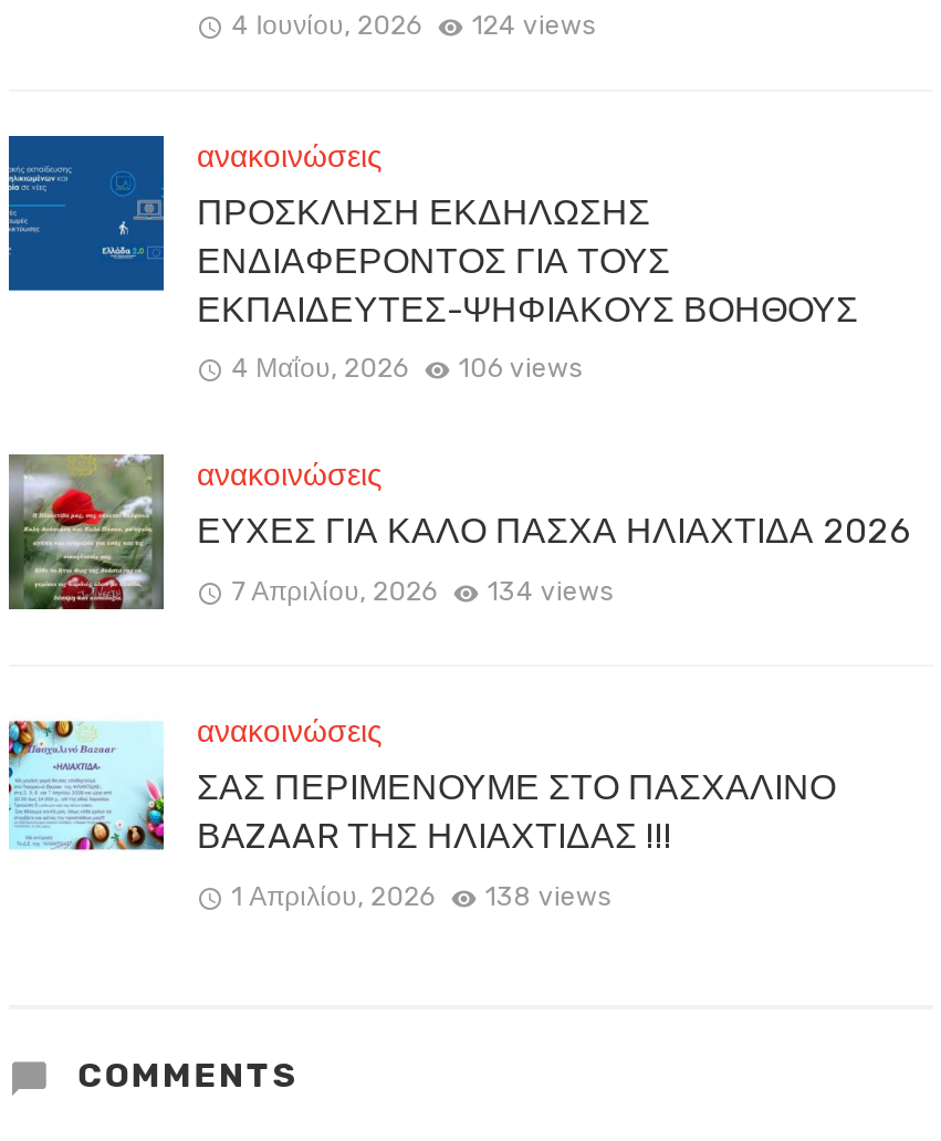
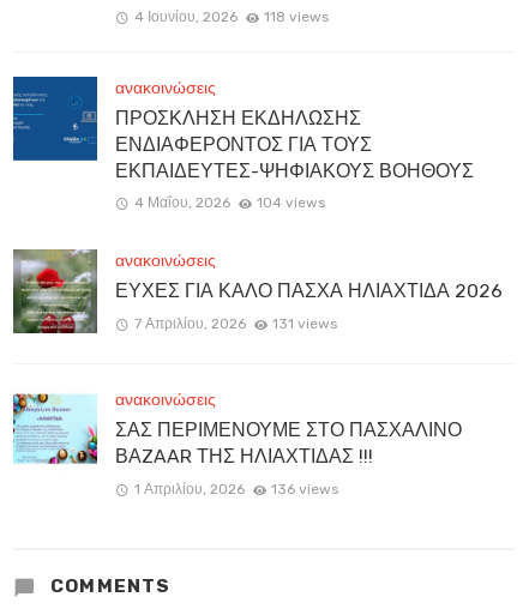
[231,10,596,41] 4 Ιουνίου, 2026 124 views -> [134,9,329,25] 4 Ιουνίου, 2026 118 views
[231,354,583,385] 4 Μαΐου, 2026 106 views -> [134,195,326,211] 4 Μαΐου, 2026 104 views
[231,575,613,606] 7 Απριλίου, 2026 134 views -> [134,315,338,332] 7 Απριλίου, 2026 131 views
[231,880,611,911] 1 Απριλίου, 2026 138 views -> [134,480,339,497] 1 Απριλίου, 2026 136 views

